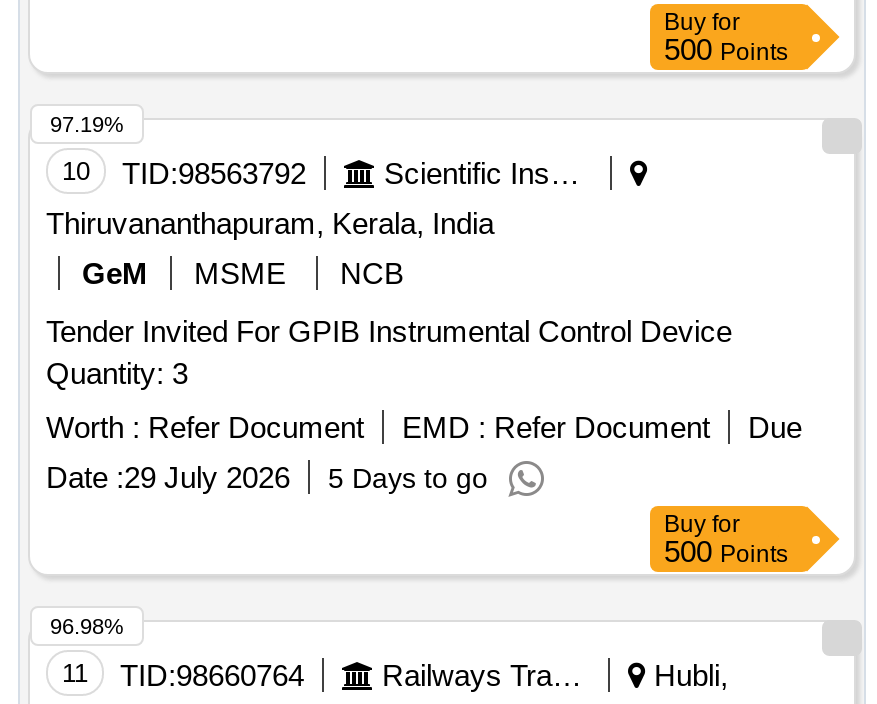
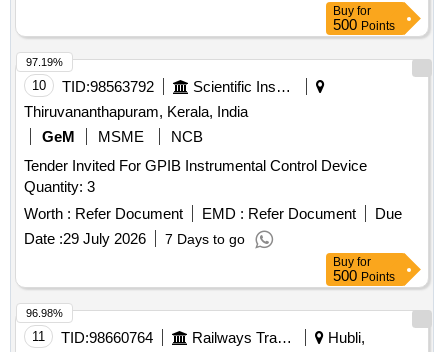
[46,460,488,494] Date : 29 July 2026 5 Days to go -> [24,230,245,247] Date : 29 July 2026 7 Days to go

